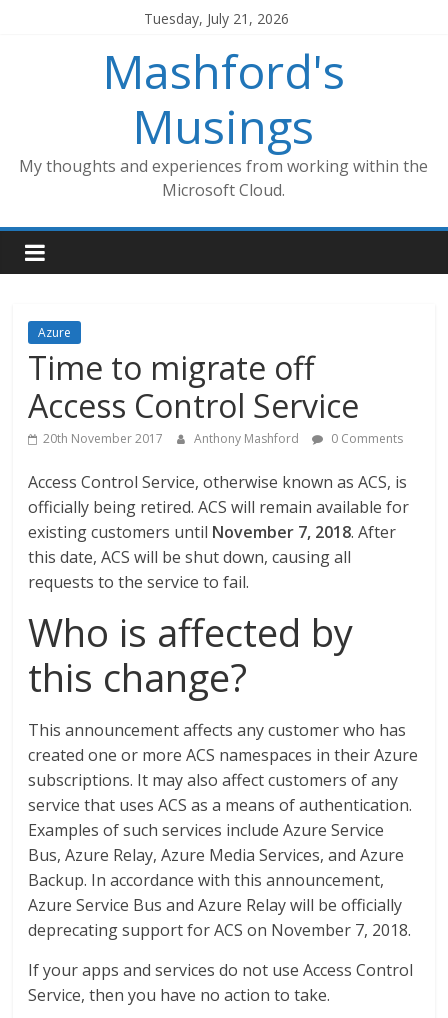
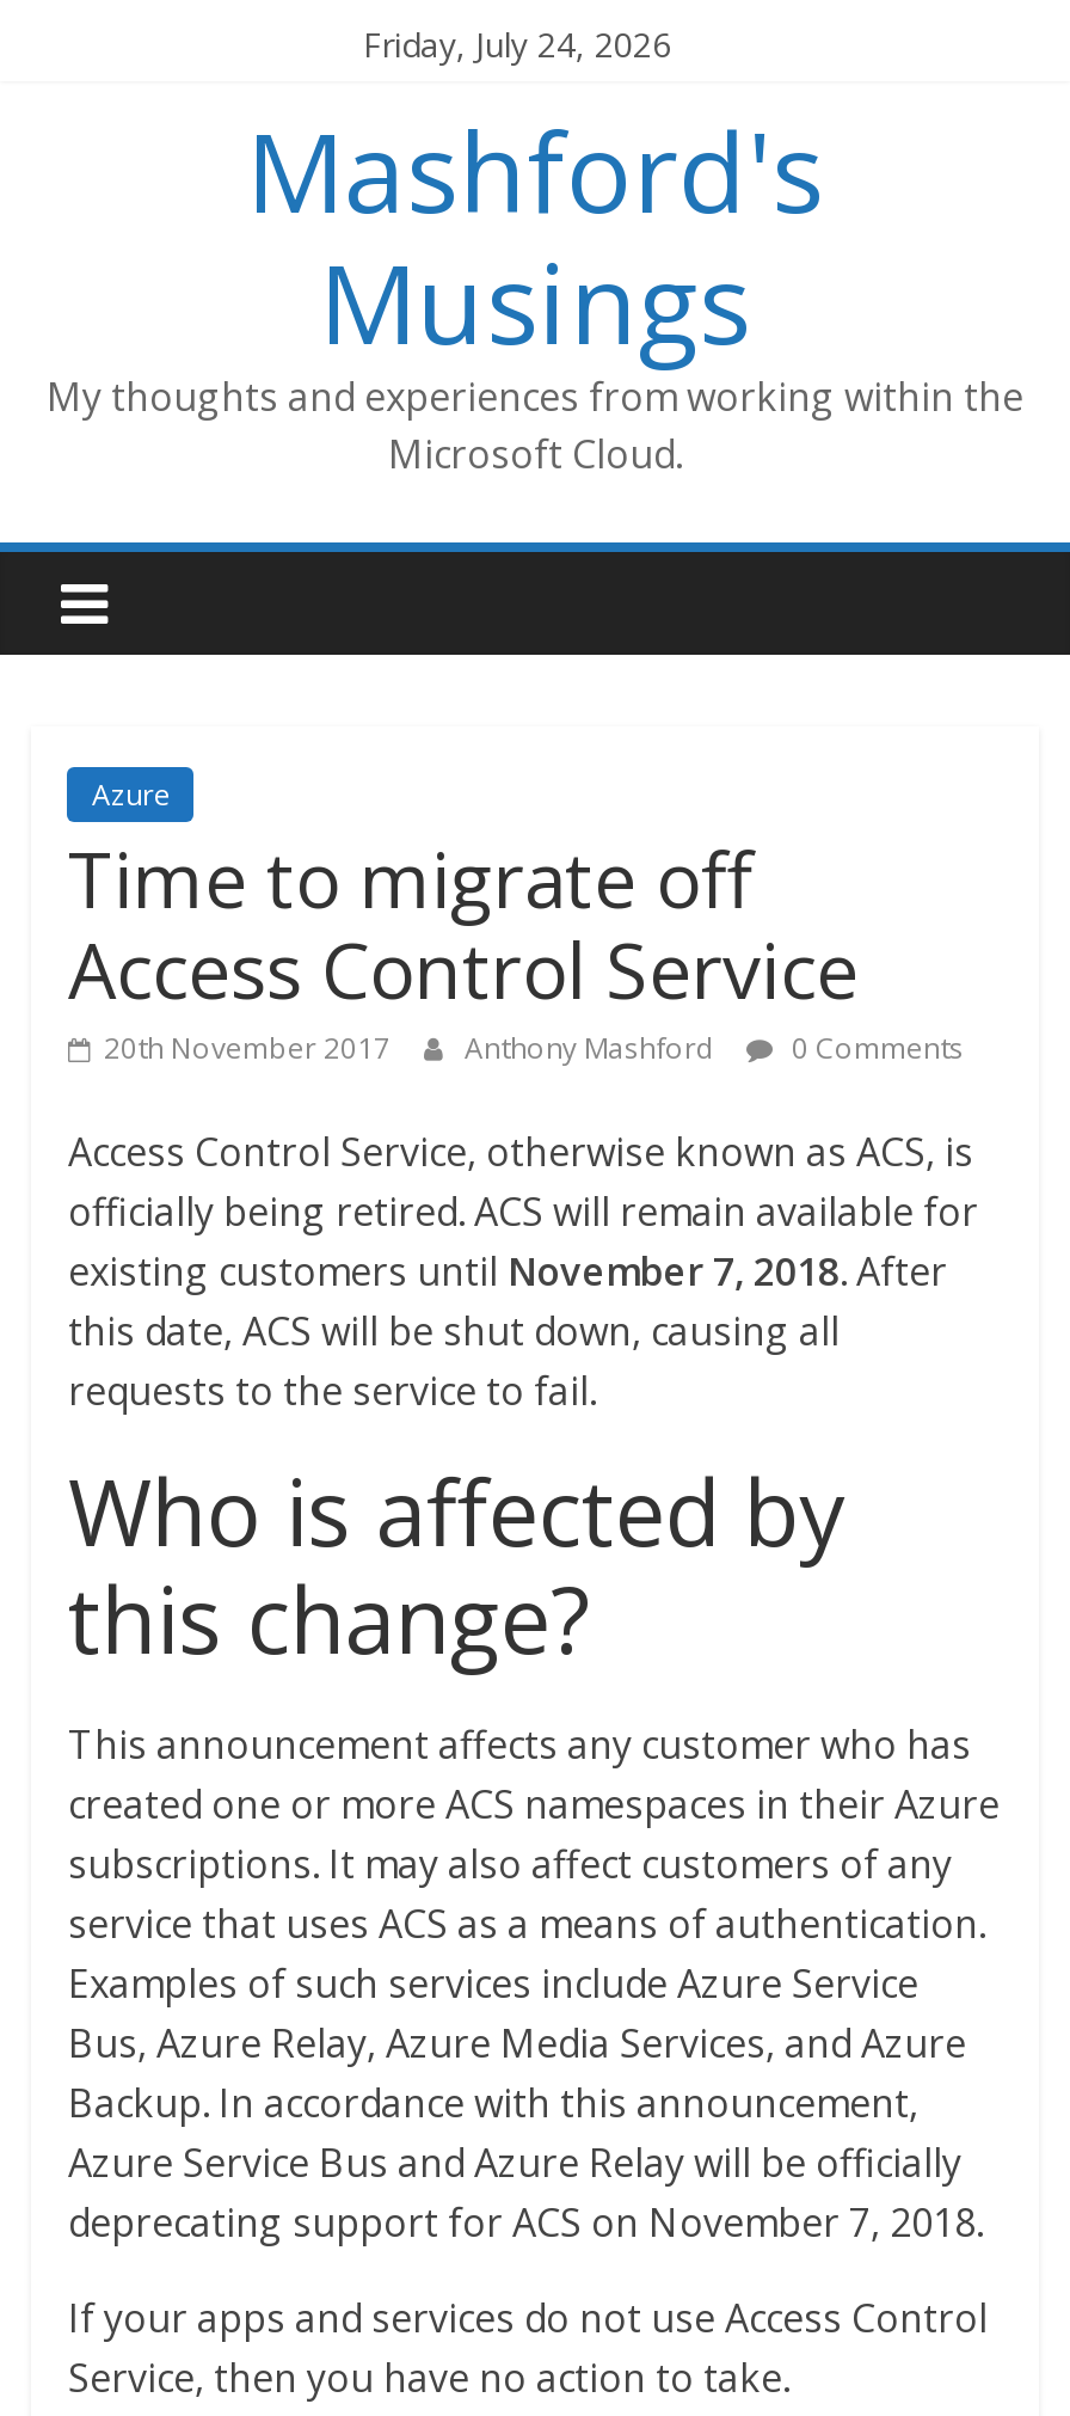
[144,9,289,28] Tuesday, July 21, 2026 -> [363,22,671,67] Friday, July 24, 2026

